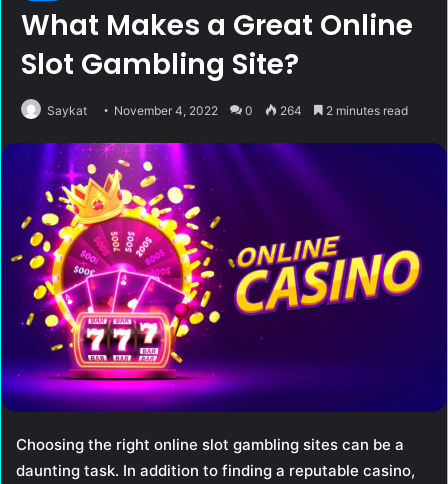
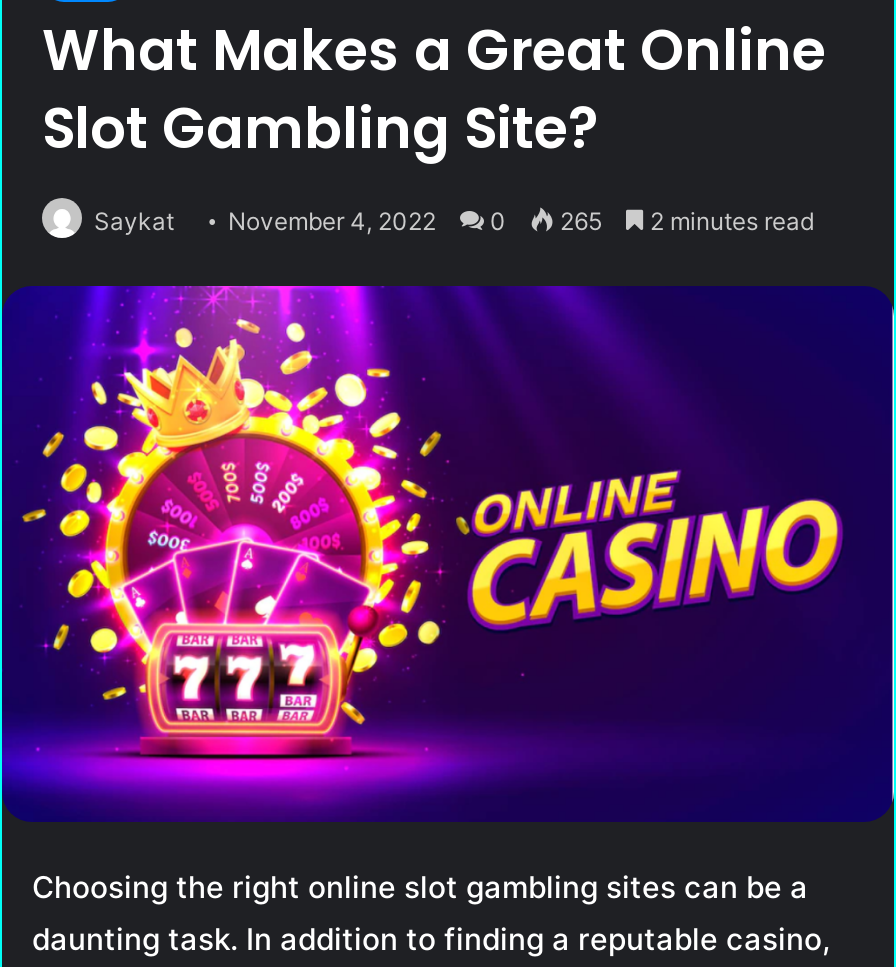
[47,103,408,118] Saykat November 4, 2022 0 264 2 minutes read -> [94,206,814,236] Saykat November 4, 2022 0 265 2 minutes read

